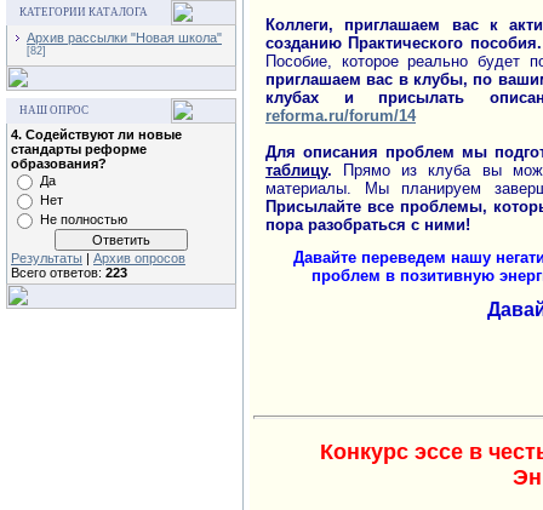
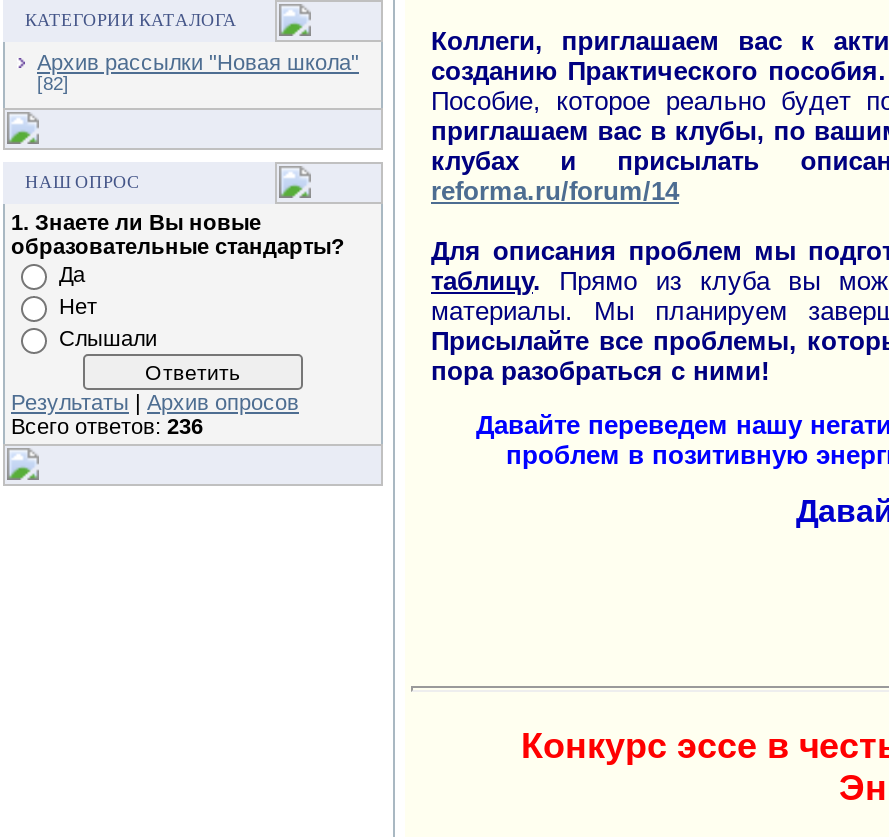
[11,127,182,171] 4. Содействуют ли новые | стандарты реформе | образования? -> [11,210,345,258] 1. Знаете ли Вы новые | образовательные стандарты?
[40,212,127,227] Не полностью -> [59,326,157,350] Слышали
[11,265,127,280] Всего ответов:223 -> [11,414,203,438] Всего ответов:236

